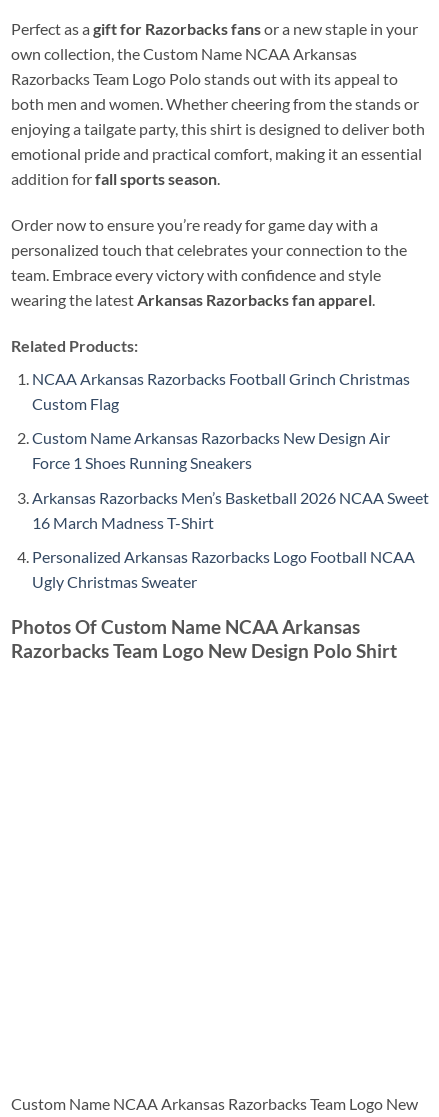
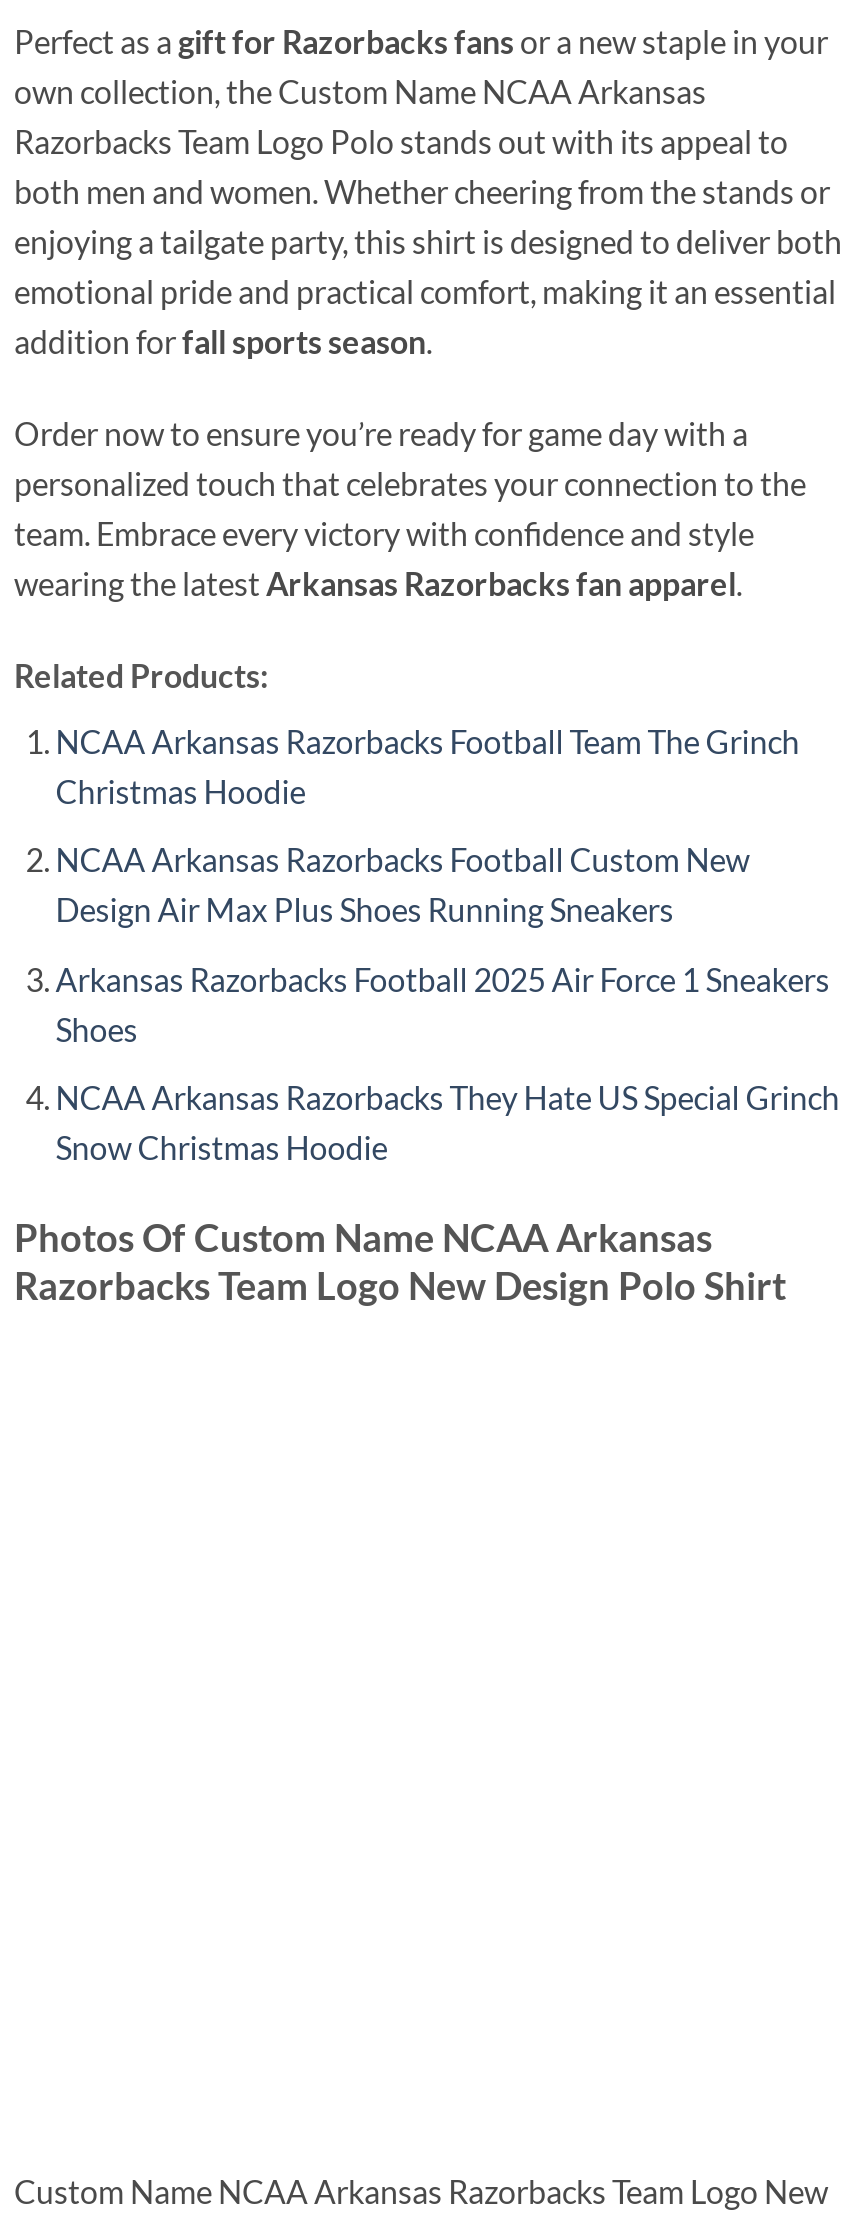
[32,369,410,413] NCAA Arkansas Razorbacks Football Grinch Christmas | Custom Flag -> [56,721,800,809] NCAA Arkansas Razorbacks Football Team The Grinch | Christmas Hoodie
[32,428,390,472] Custom Name Arkansas Razorbacks New Design Air | Force 1 Shoes Running Sneakers -> [56,840,750,928] NCAA Arkansas Razorbacks Football Custom New | Design Air Max Plus Shoes Running Sneakers
[32,488,429,532] Arkansas Razorbacks Men’s Basketball 2026 NCAA Sweet | 16 March Madness T-Shirt -> [56,960,830,1048] Arkansas Razorbacks Football 2025 Air Force 1 Sneakers | Shoes
[32,547,415,591] Personalized Arkansas Razorbacks Logo Football NCAA | Ugly Christmas Sweater -> [56,1079,840,1167] NCAA Arkansas Razorbacks They Hate US Special Grinch | Snow Christmas Hoodie

